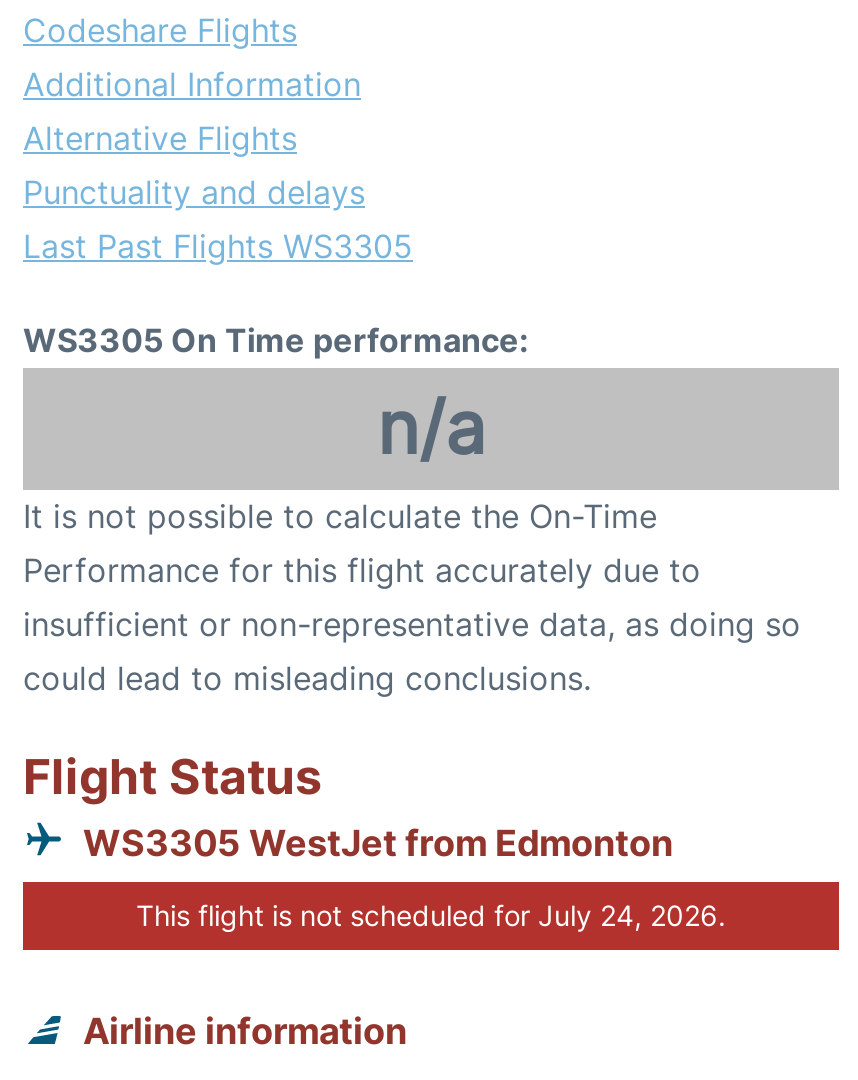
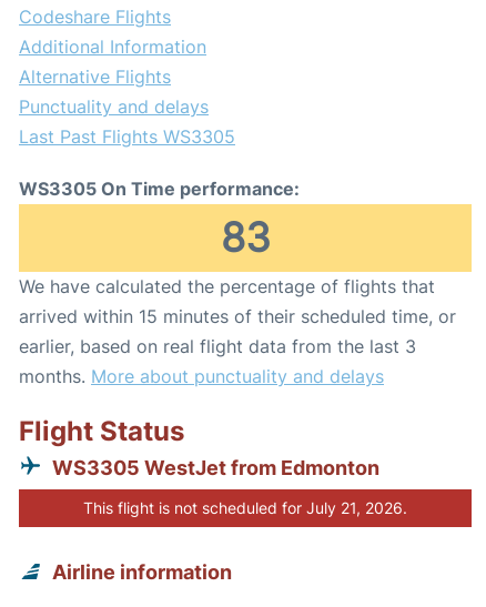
[23,385,801,699] n/a | It is not possible to calculate the On-Time | Performance for this flight accurately due to | insufficient or non-representative data, as doing so | could lead to misleading conclusions. -> [19,214,456,388] 83 | We have calculated the percentage of flights that | arrived within 15 minutes of their scheduled time, or | earlier, based on real flight data from the last 3 | months. More about punctuality and delays
[136,899,726,933] This flight is not scheduled for July 24, 2026. -> [83,499,407,518] This flight is not scheduled for July 21, 2026.

